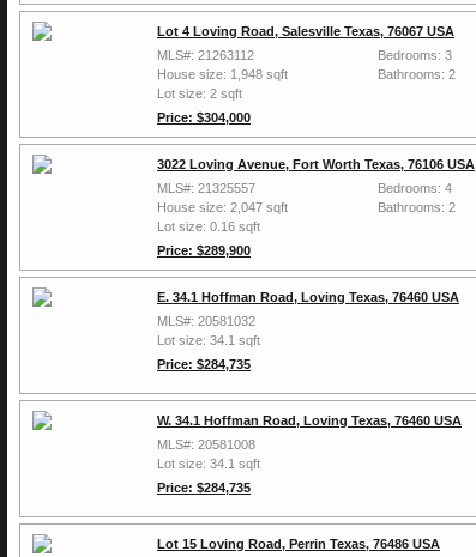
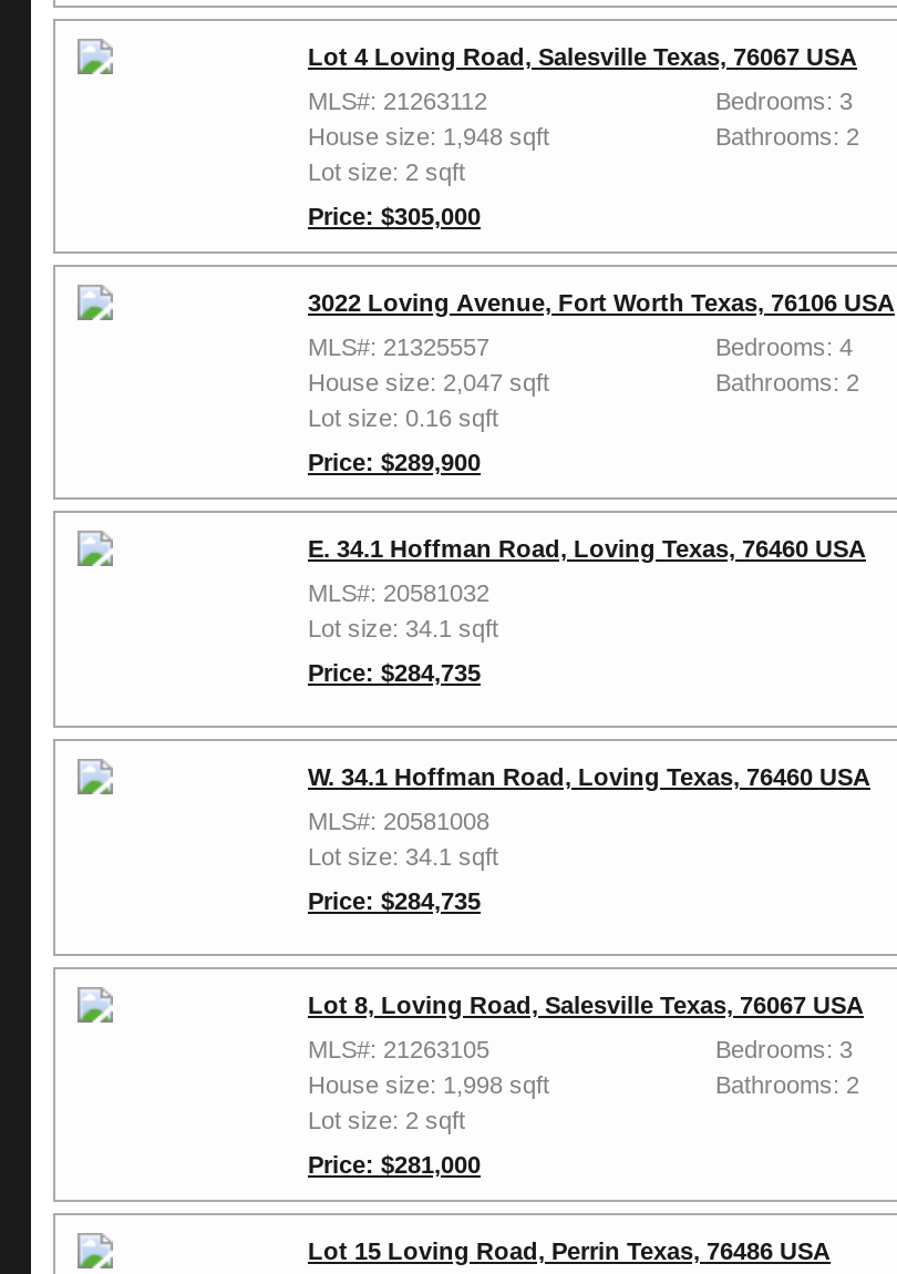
[157,110,251,124] Price: $304,000 -> [308,202,481,229] Price: $305,000
none -> [308,991,864,1177] Lot 8, Loving Road, Salesville Texas, 76067 USA | MLS#: 21263105 | House size: 1,998 sqft | Lot size: 2 sqft | Price: $281,000
none -> [715,1035,859,1097] Bedrooms: 3 | Bathrooms: 2

